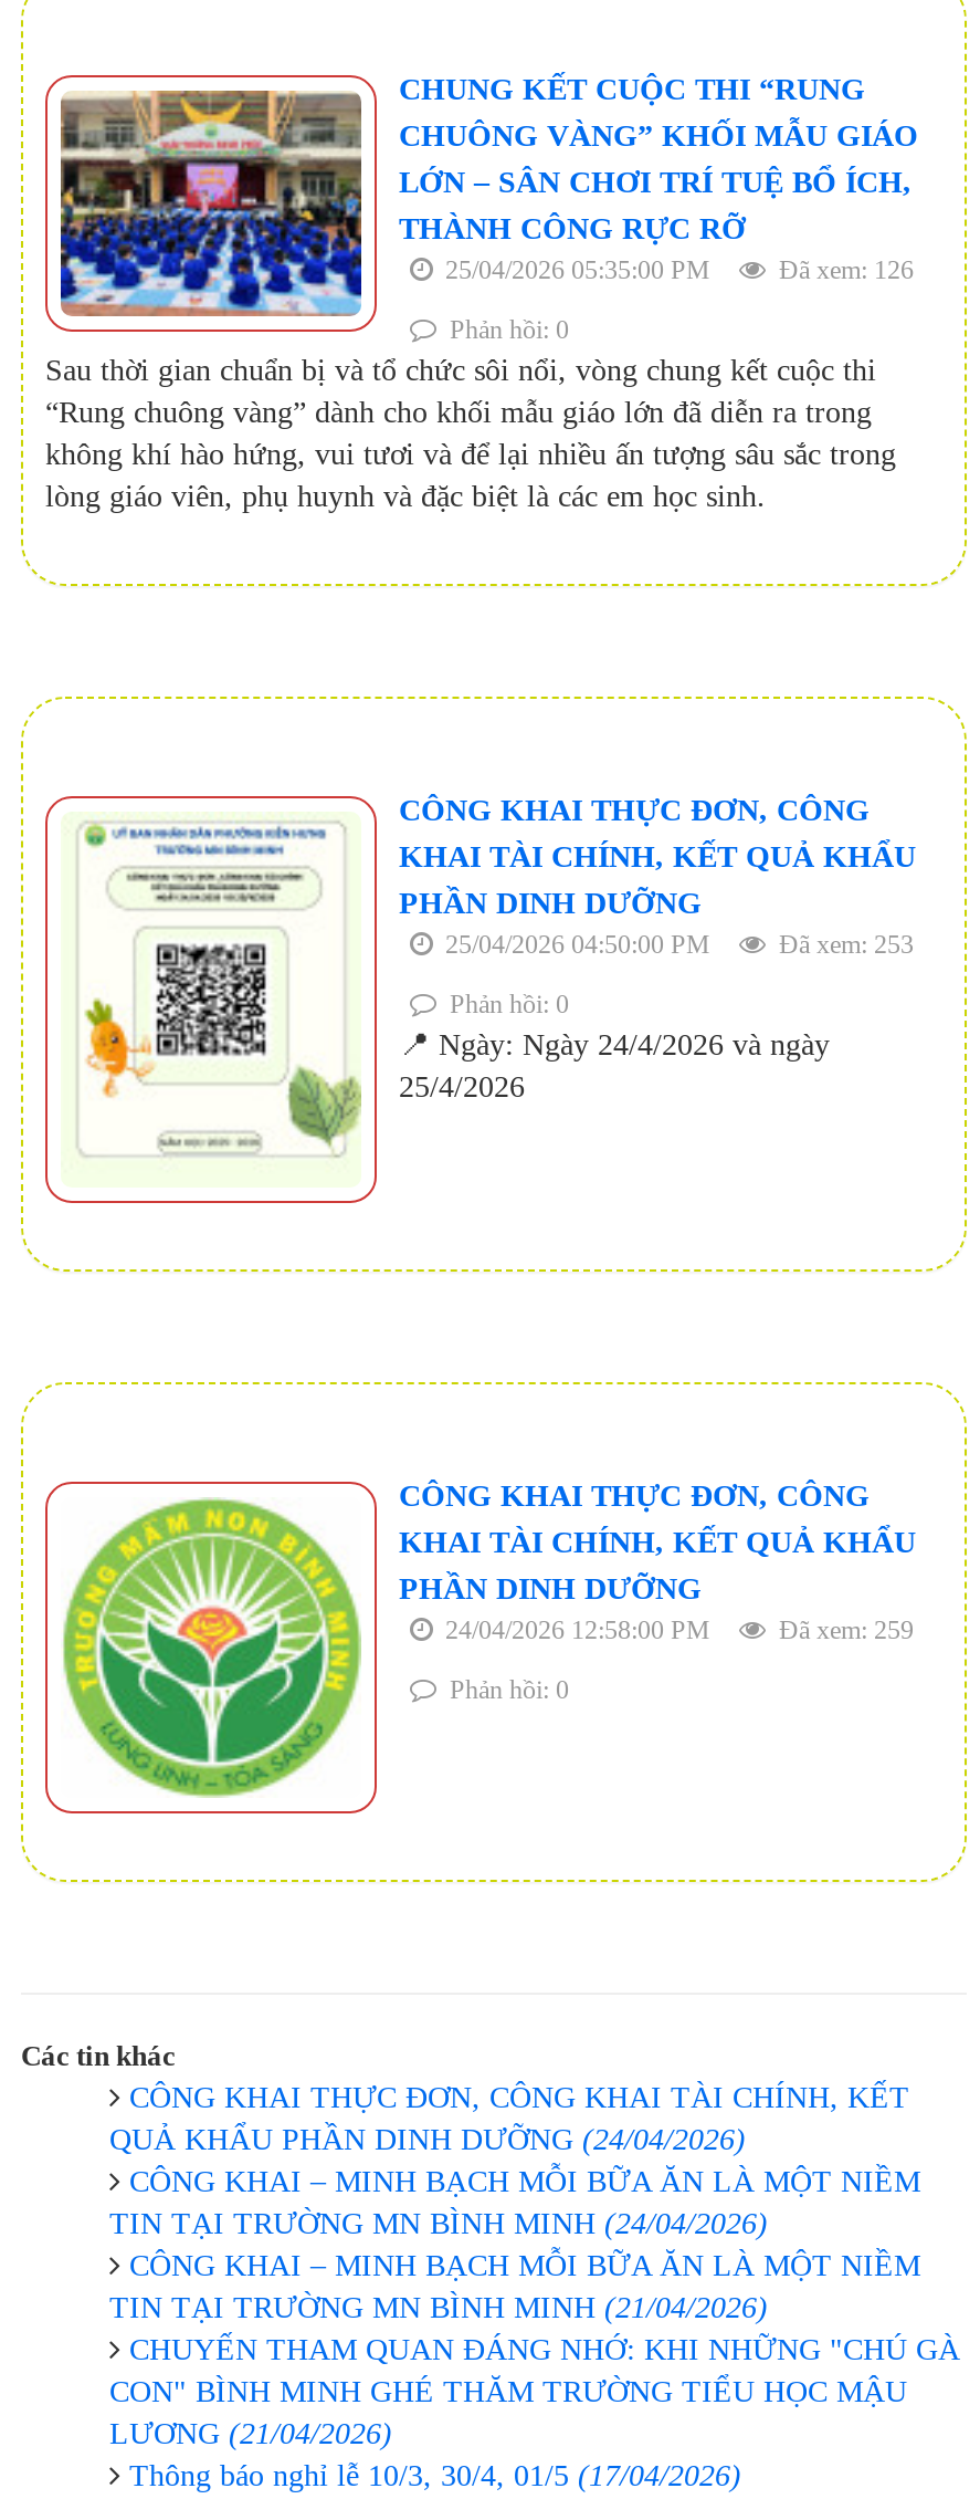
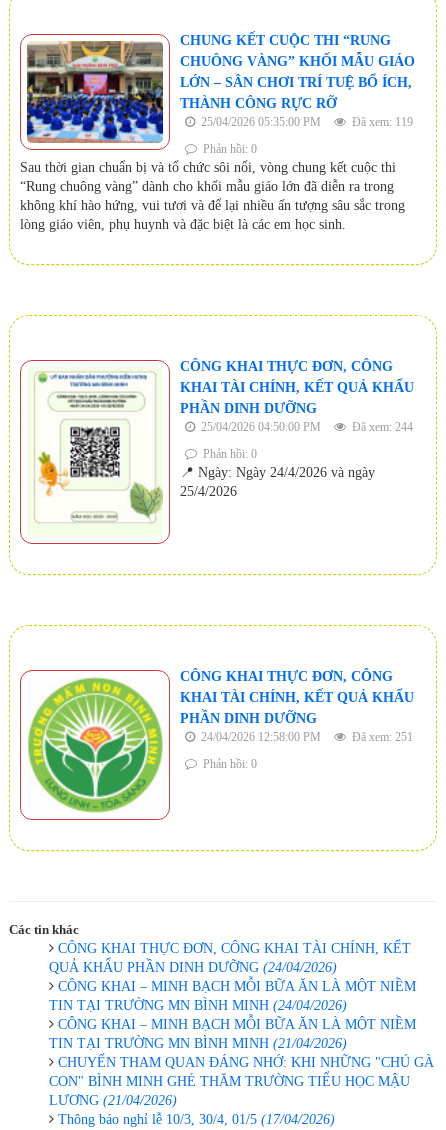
[439,253,914,284] 25/04/2026 05:35:00 PM Đã xem: 126 -> [198,115,413,129] 25/04/2026 05:35:00 PM Đã xem: 119
[439,928,914,959] 25/04/2026 04:50:00 PM Đã xem: 253 -> [198,420,413,434] 25/04/2026 04:50:00 PM Đã xem: 244
[439,1614,914,1644] 24/04/2026 12:58:00 PM Đã xem: 259 -> [198,730,413,744] 24/04/2026 12:58:00 PM Đã xem: 251

